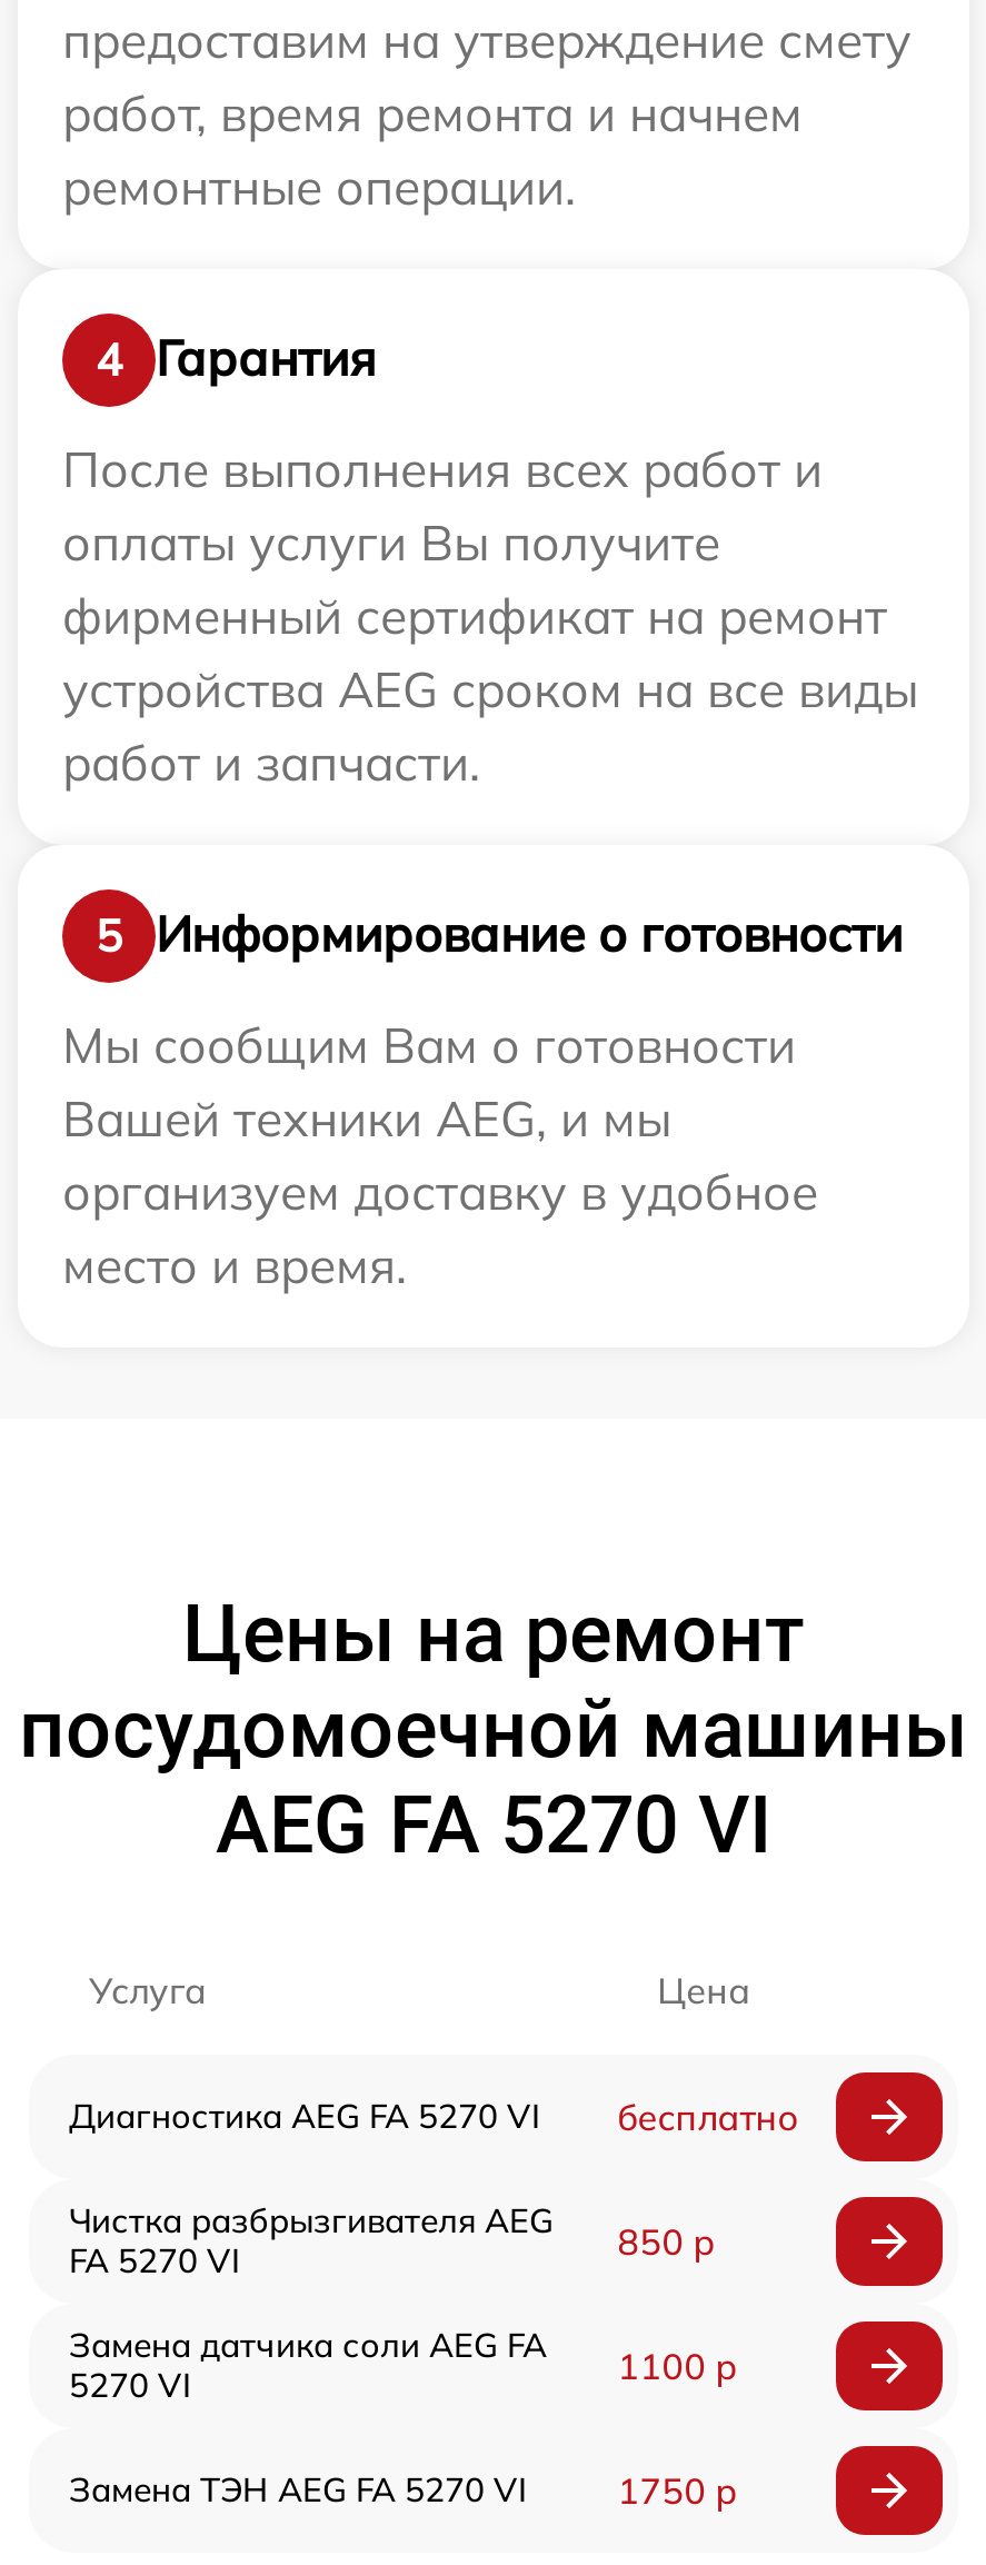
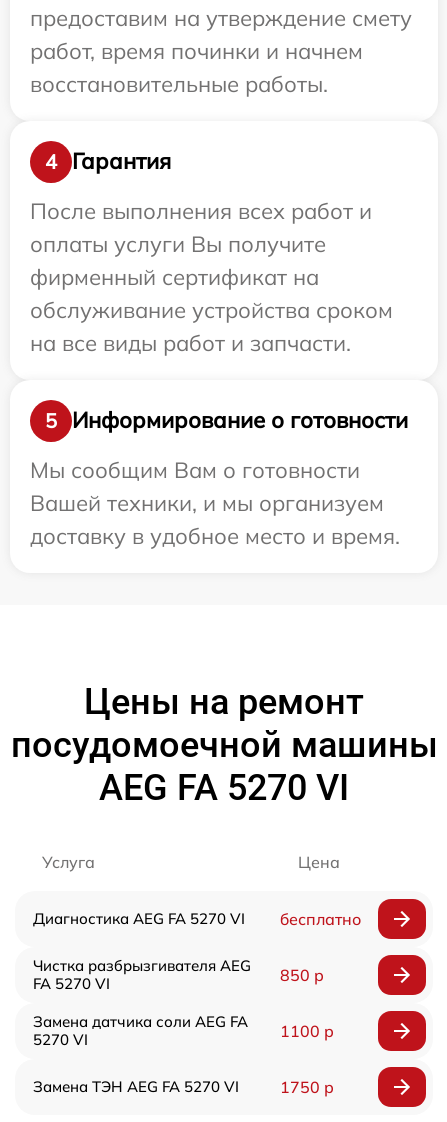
[62,82,803,217] работ, время ремонта и начнем | ремонтные операции. -> [30,37,363,98] работ, время починки и начнем | восстановительные работы.
[62,584,918,793] фирменный сертификат на ремонт | устройства AEG сроком на все виды | работ и запчасти. -> [30,263,393,357] фирменный сертификат на | обслуживание устройства сроком | на все виды работ и запчасти.
[62,1087,818,1296] Вашей техники AEG, и мы | организуем доставку в удобное | место и время. -> [30,489,400,550] Вашей техники, и мы организуем | доставку в удобное место и время.

